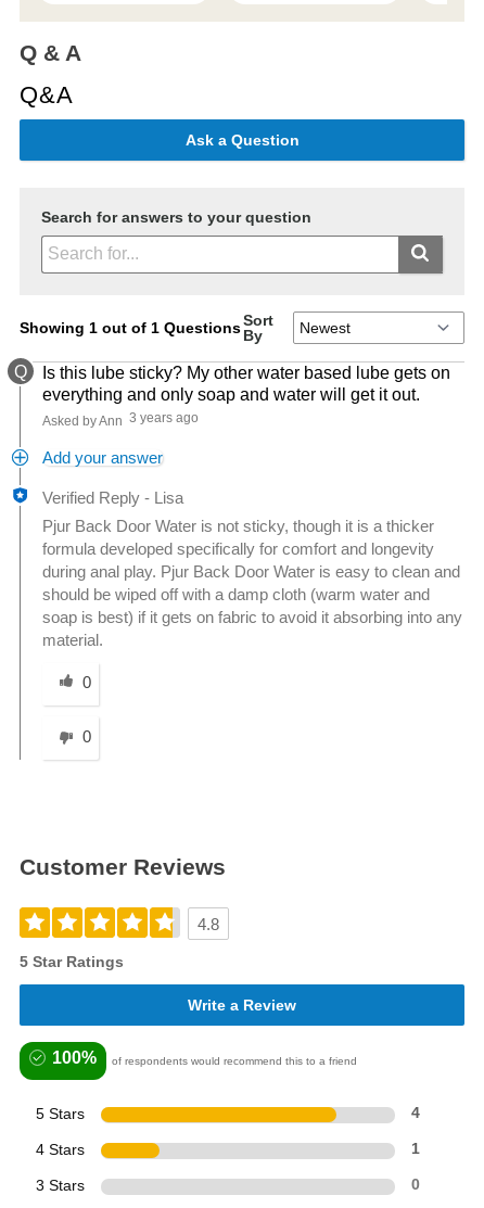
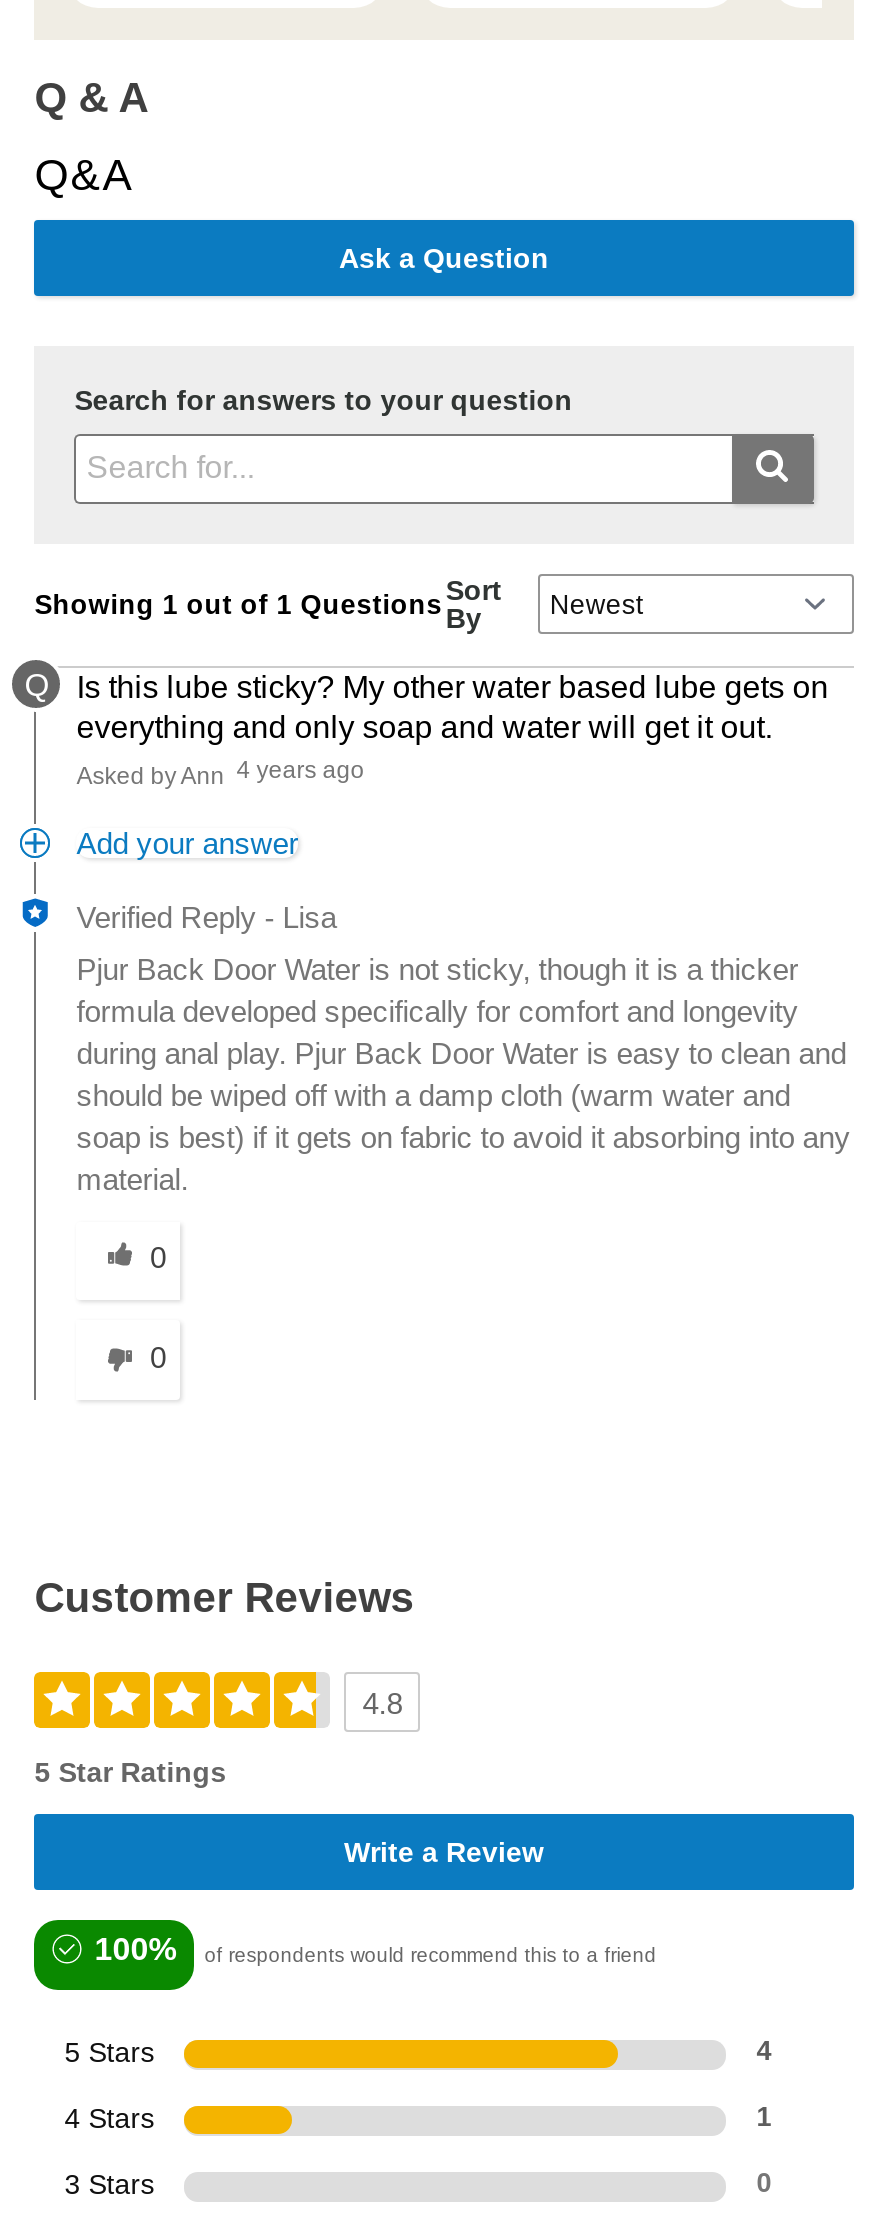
[43,410,199,428] Asked by Ann 3 years ago -> [76,755,364,789] Asked by Ann 4 years ago

